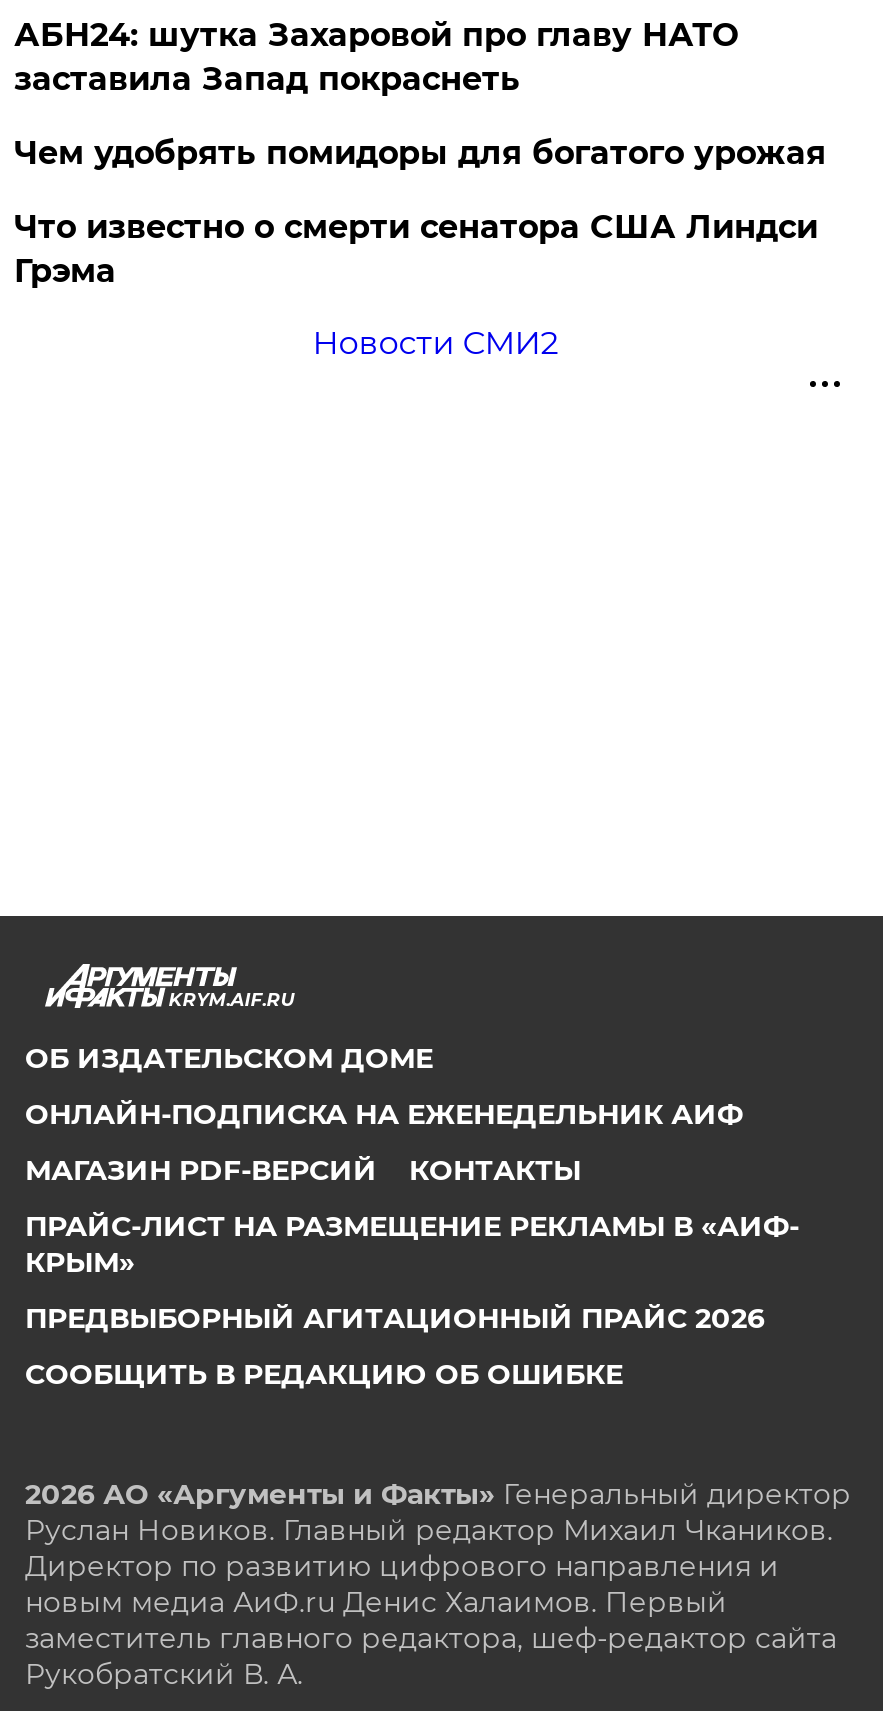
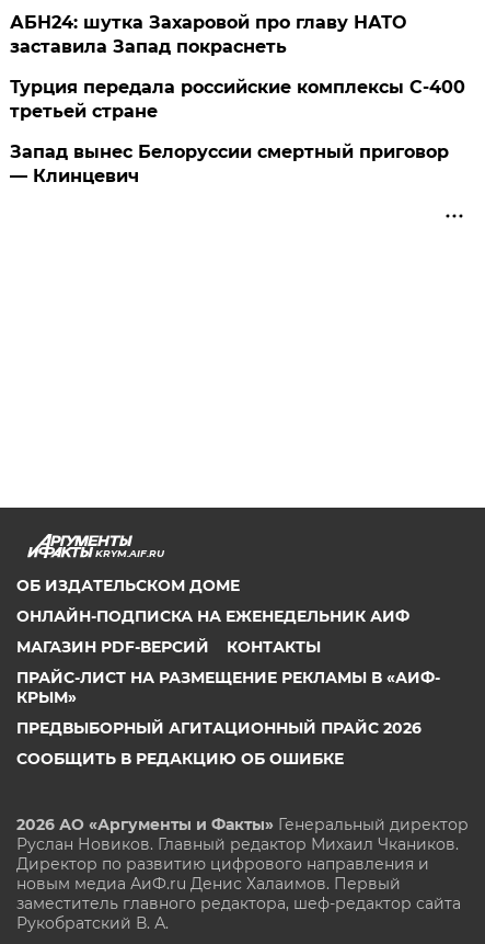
[14,134,826,362] Чем удобрять помидоры для богатого урожая | Что известно о смерти сенатора США Линдси | Грэма | Новости СМИ2 -> [10,77,466,186] Турция передала российские комплексы С-400 | третьей стране | Запад вынес Белоруссии смертный приговор | — Клинцевич

